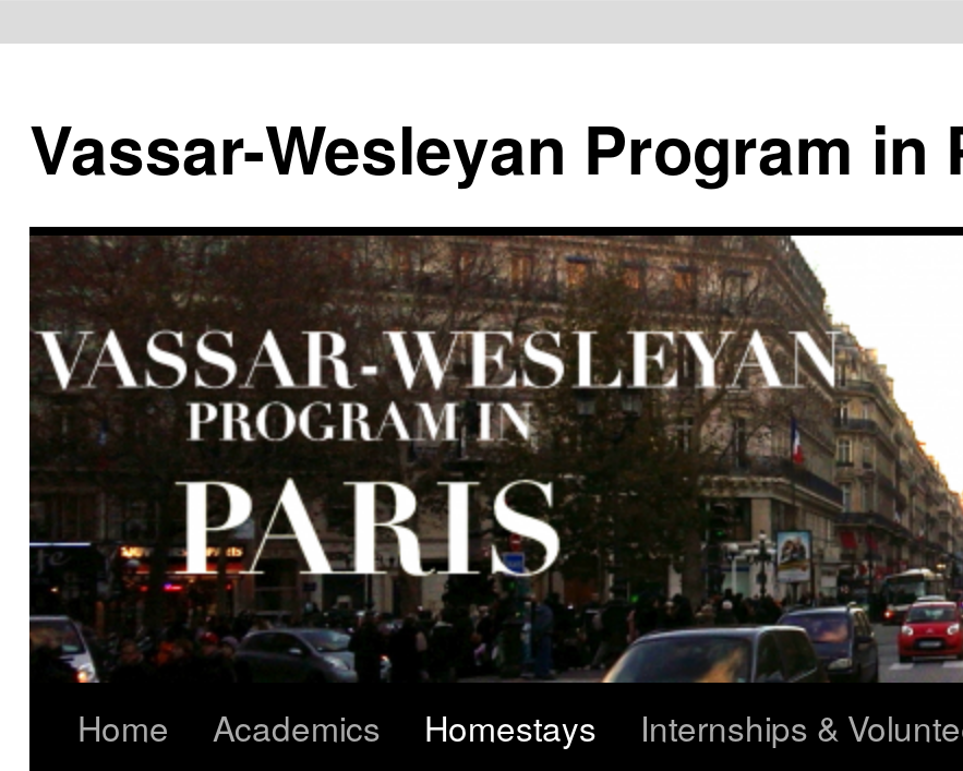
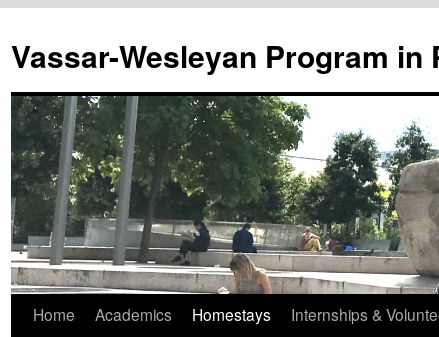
[27,236,956,685] [image] -> [11,96,436,295] [image]

